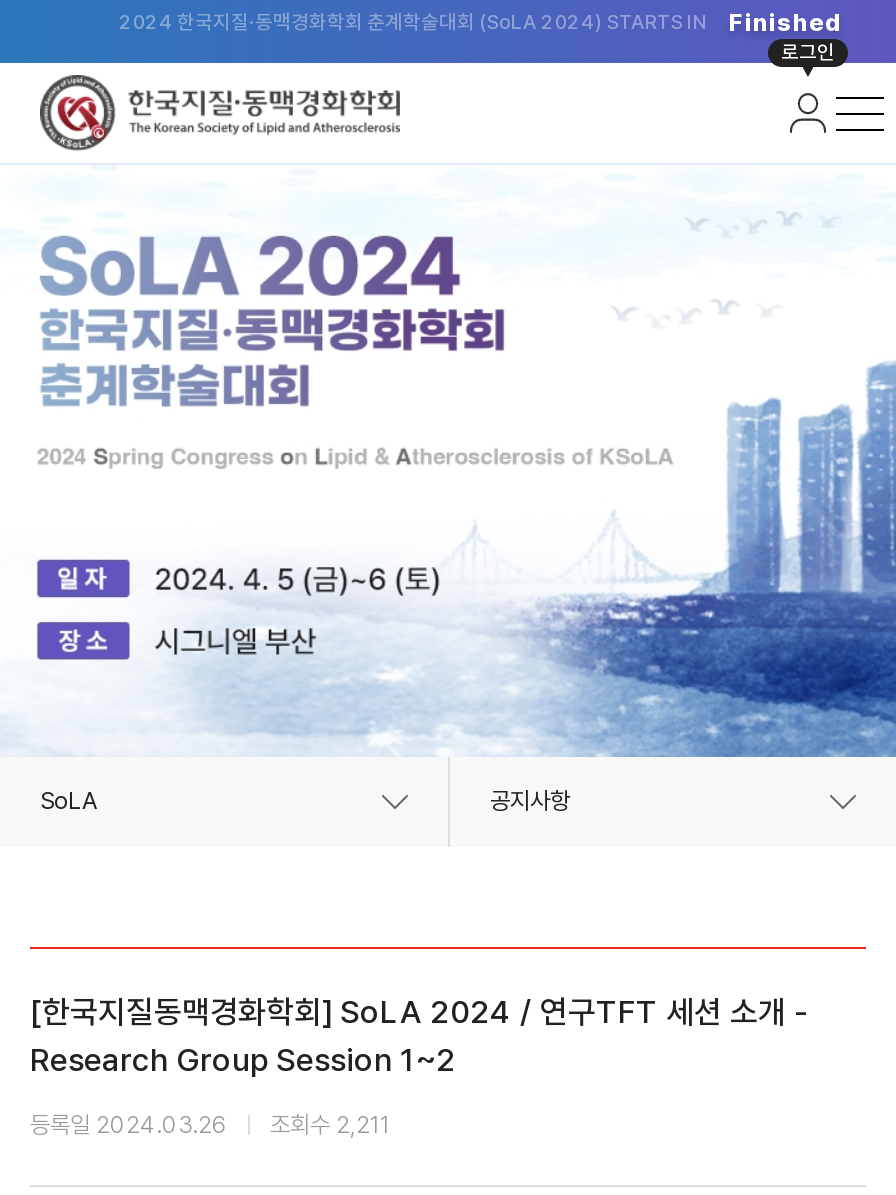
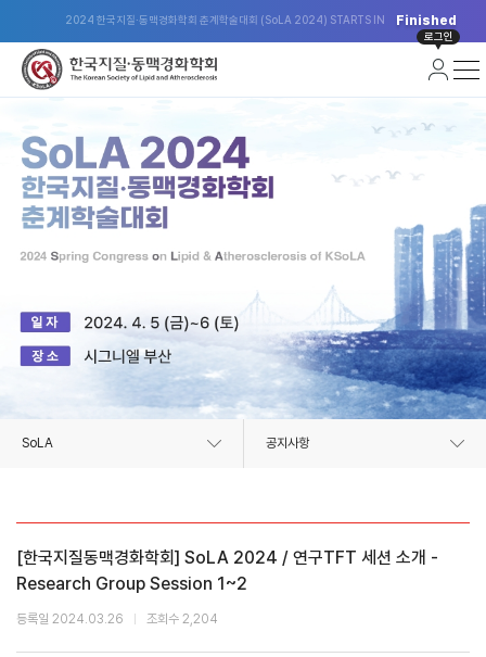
[30,1110,390,1138] 등록일 2024.03.26 조회수 2,211 -> [16,611,218,626] 등록일 2024.03.26 조회수 2,204

